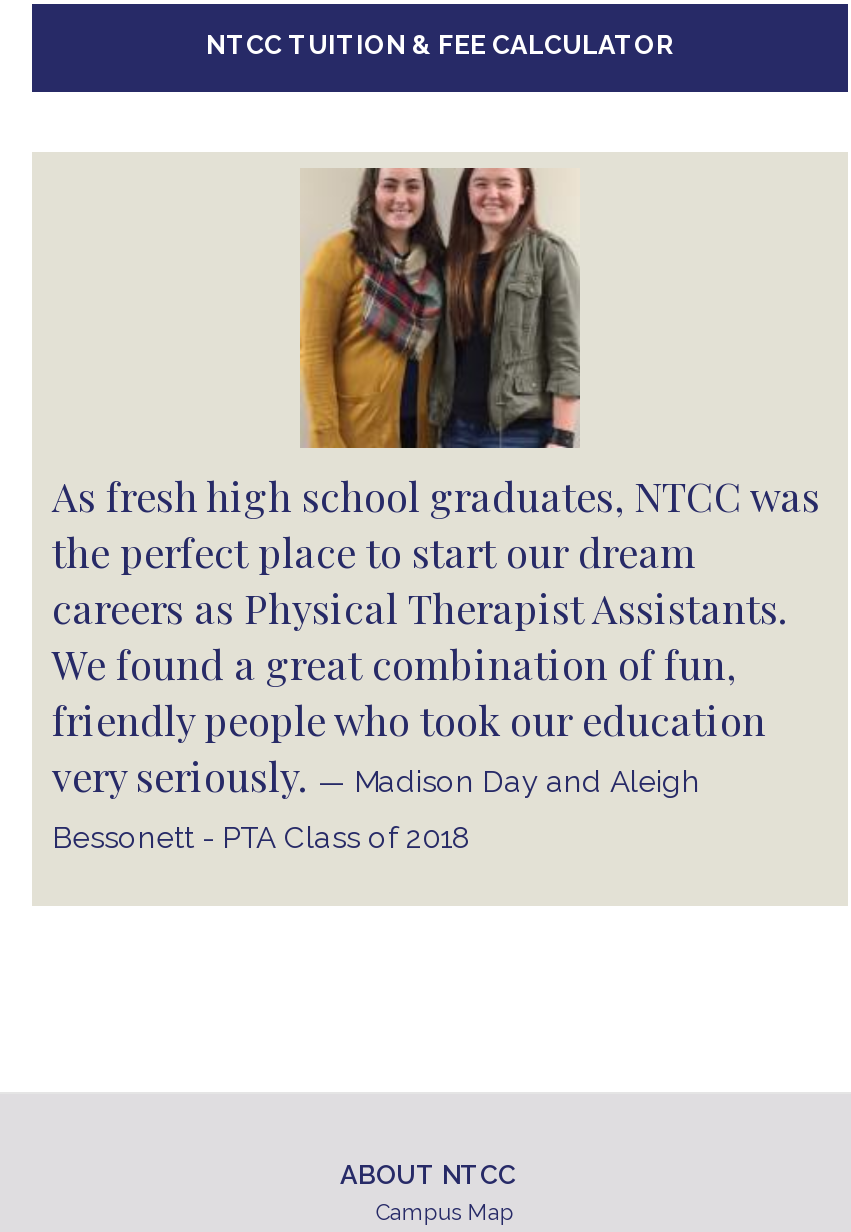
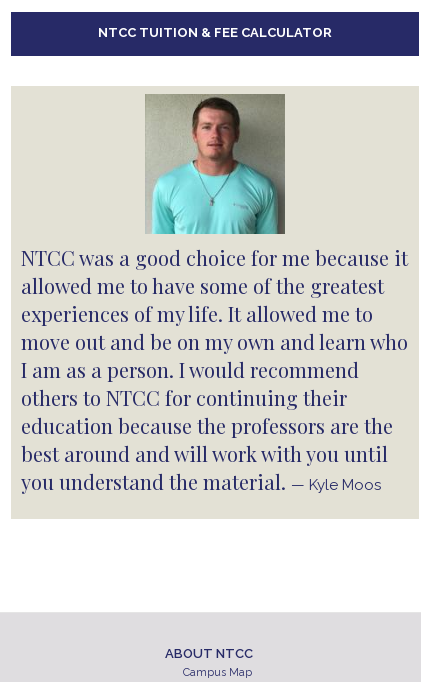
[300,168,580,340] [image] -> [145,93,286,235] [image]
[52,468,820,856] As fresh high school graduates, NTCC was | the perfect place to start our dream | careers as Physical Therapist Assistants. | We found a great combination of fun, | friendly people who took our education | very seriously. — Madison Day and Aleigh | Bessonett - PTA Class of 2018 -> [21,244,408,495] NTCC was a good choice for me because it | allowed me to have some of the greatest | experiences of my life. It allowed me to | move out and be on my own and learn who | I am as a person. I would recommend | others to NTCC for continuing their | education because the professors are the | best around and will work with you until | you understand the material. — Kyle Moos

